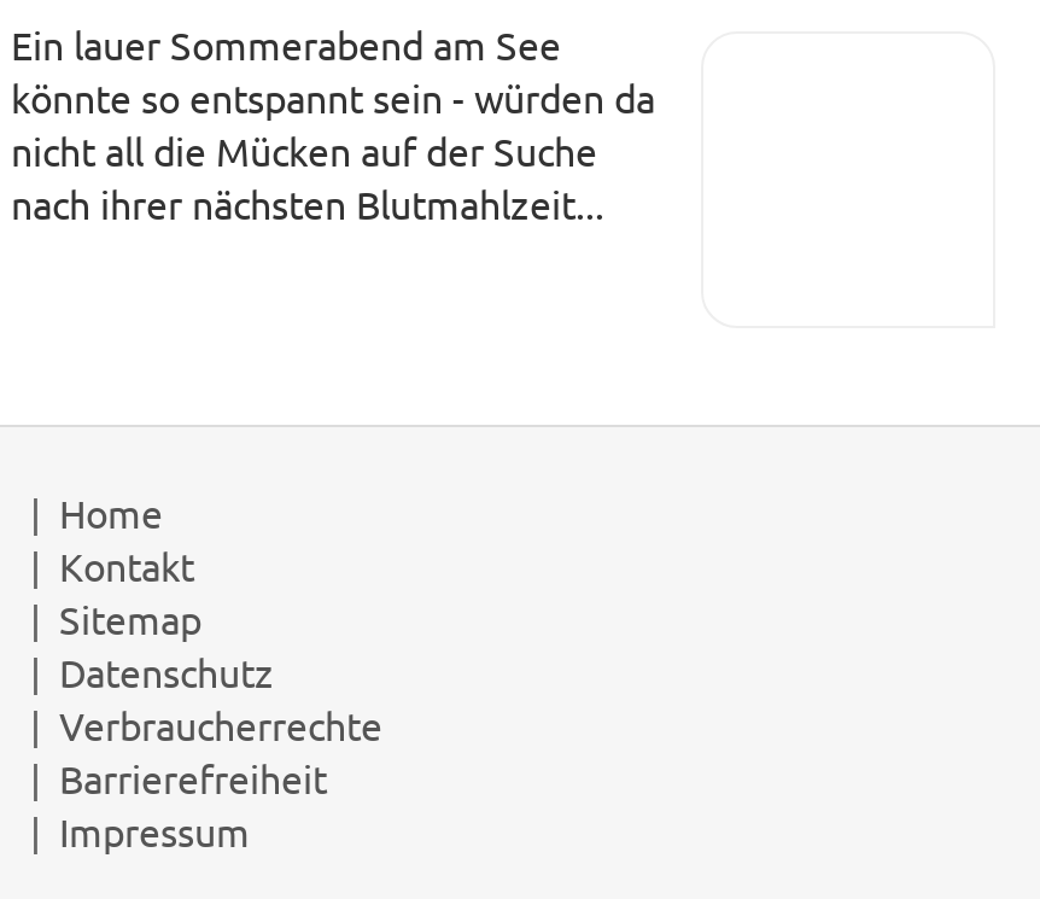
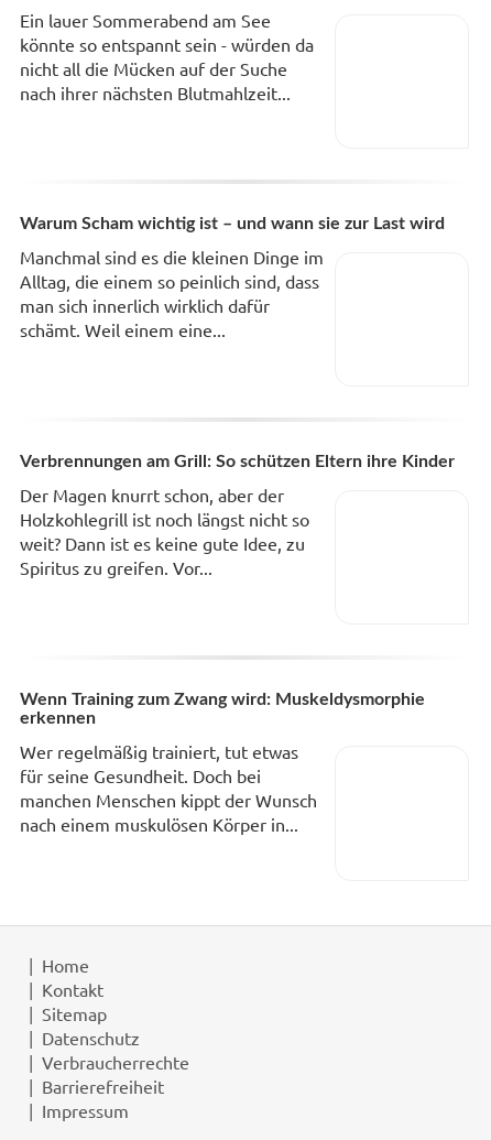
none -> [20,215,445,341] Warum Scham wichtig ist – und wann sie zur Last wird | Manchmal sind es die kleinen Dinge im | Alltag, die einem so peinlich sind, dass | man sich innerlich wirklich dafür | schämt. Weil einem eine...
none -> [20,453,455,578] Verbrennungen am Grill: So schützen Eltern ihre Kinder | Der Magen knurrt schon, aber der | Holzkohlegrill ist noch längst nicht so | weit? Dann ist es keine gute Idee, zu | Spiritus zu greifen. Vor...
none -> [20,690,425,835] Wenn Training zum Zwang wird: Muskeldysmorphie | erkennen | Wer regelmäßig trainiert, tut etwas | für seine Gesundheit. Doch bei | manchen Menschen kippt der Wunsch | nach einem muskulösen Körper in...

